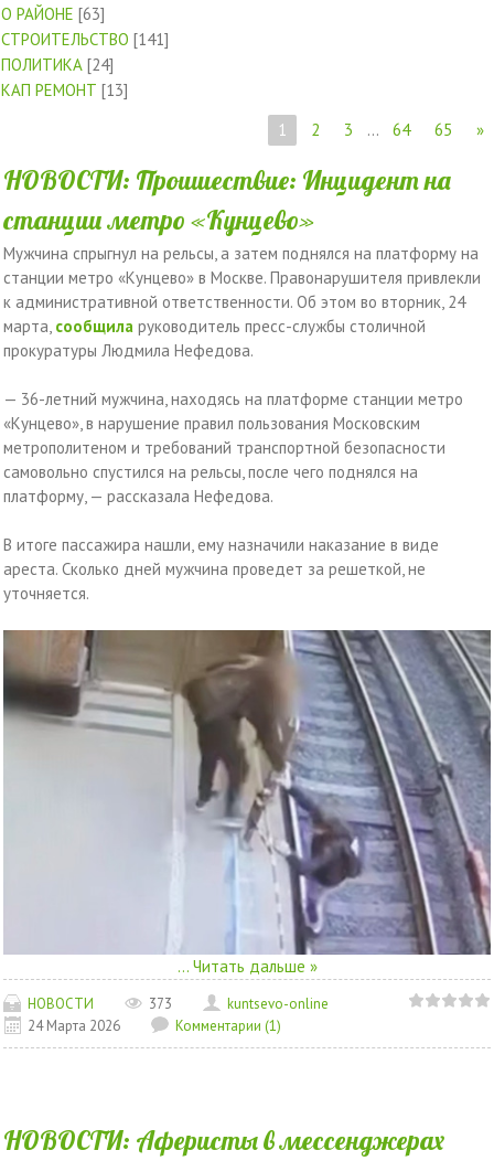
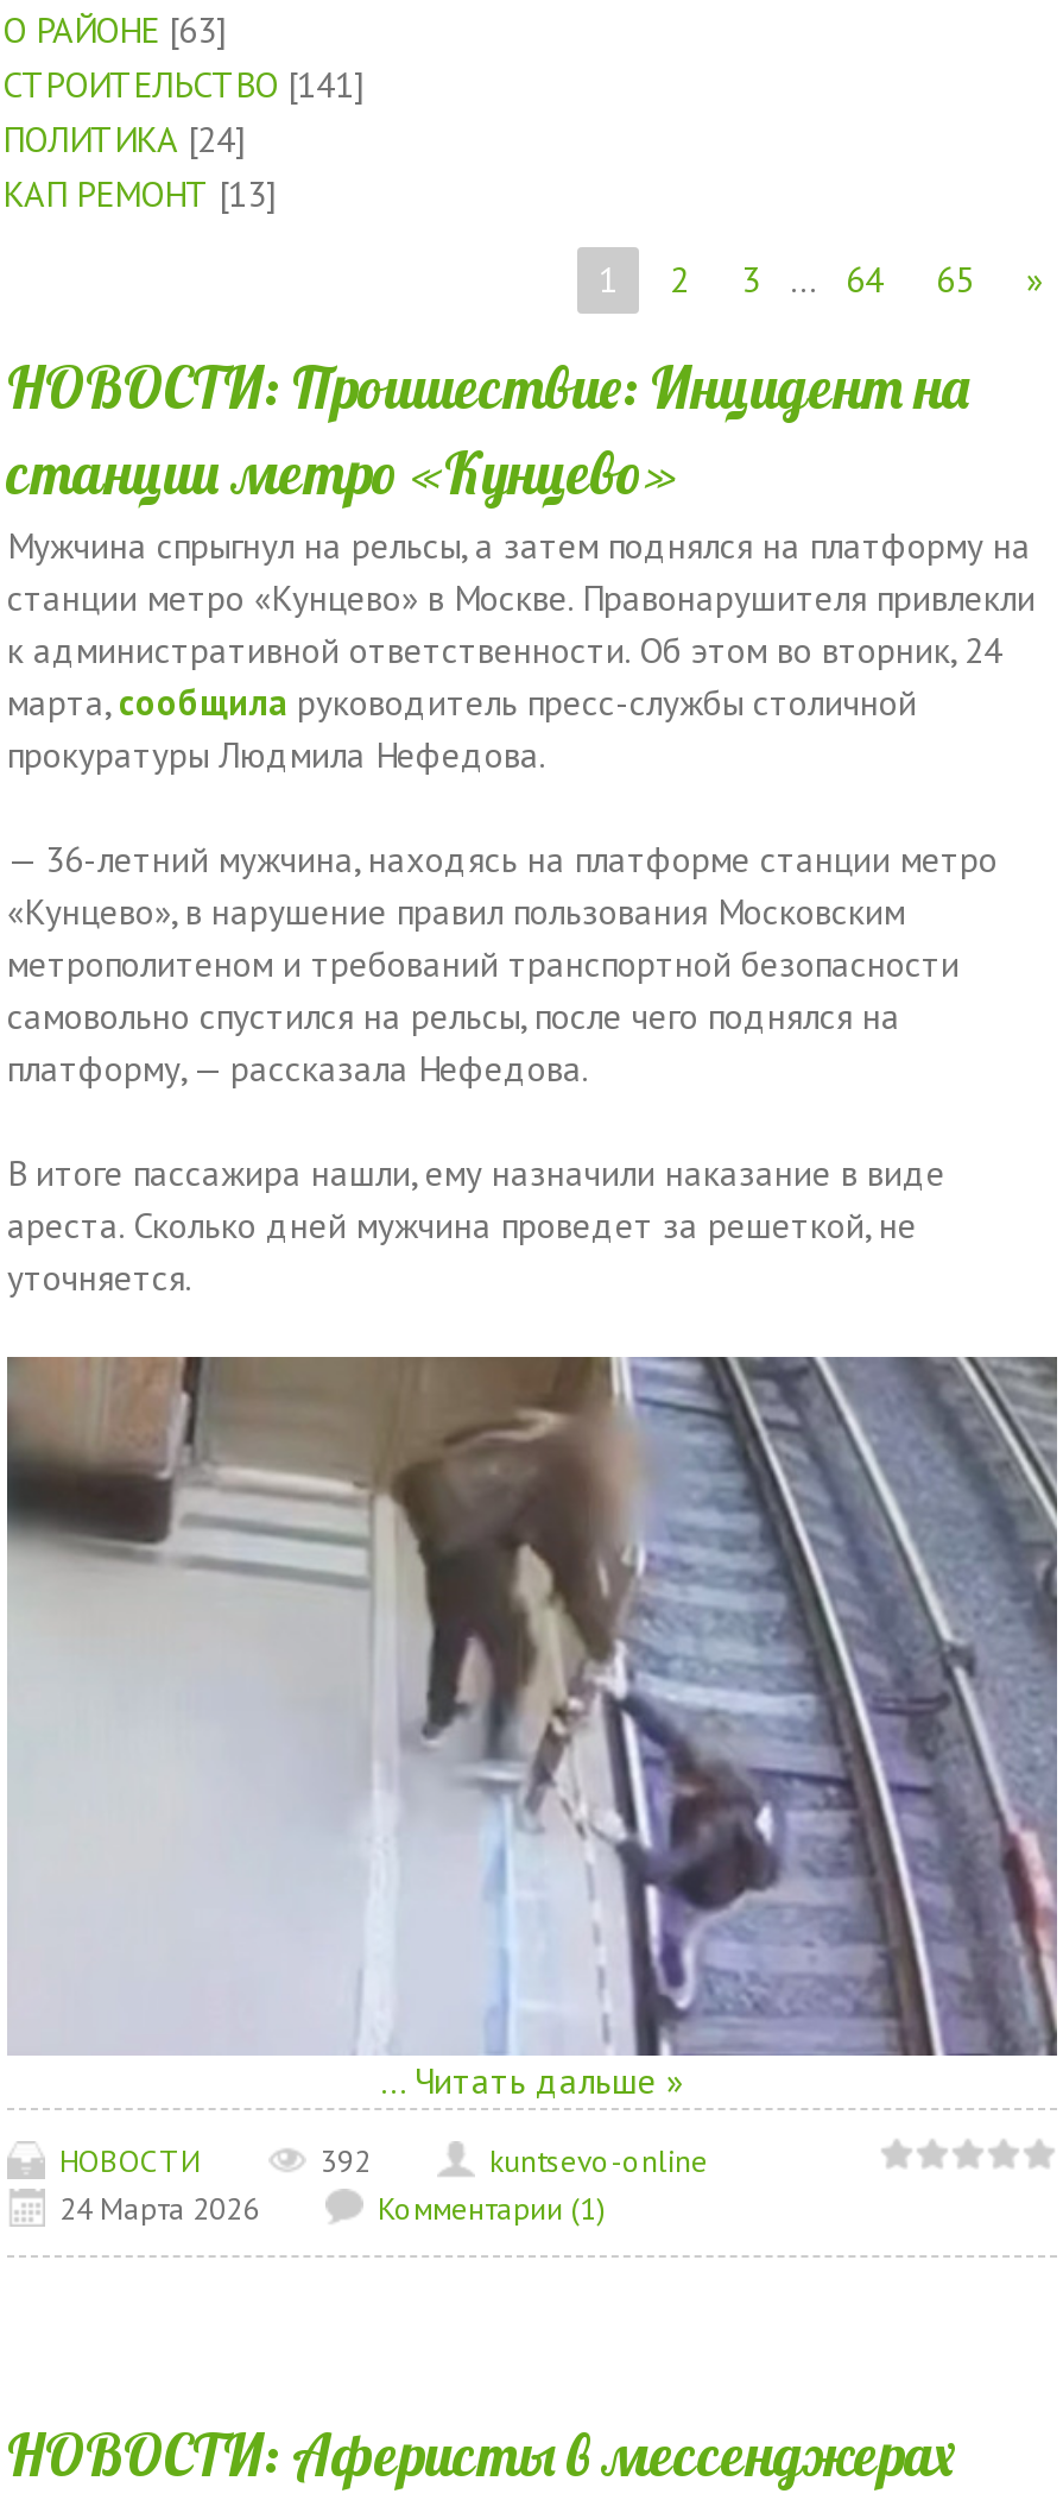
[149,994,172,1013] 373 -> [321,2140,371,2181] 392

